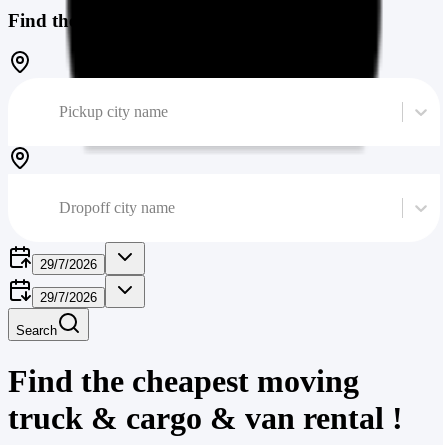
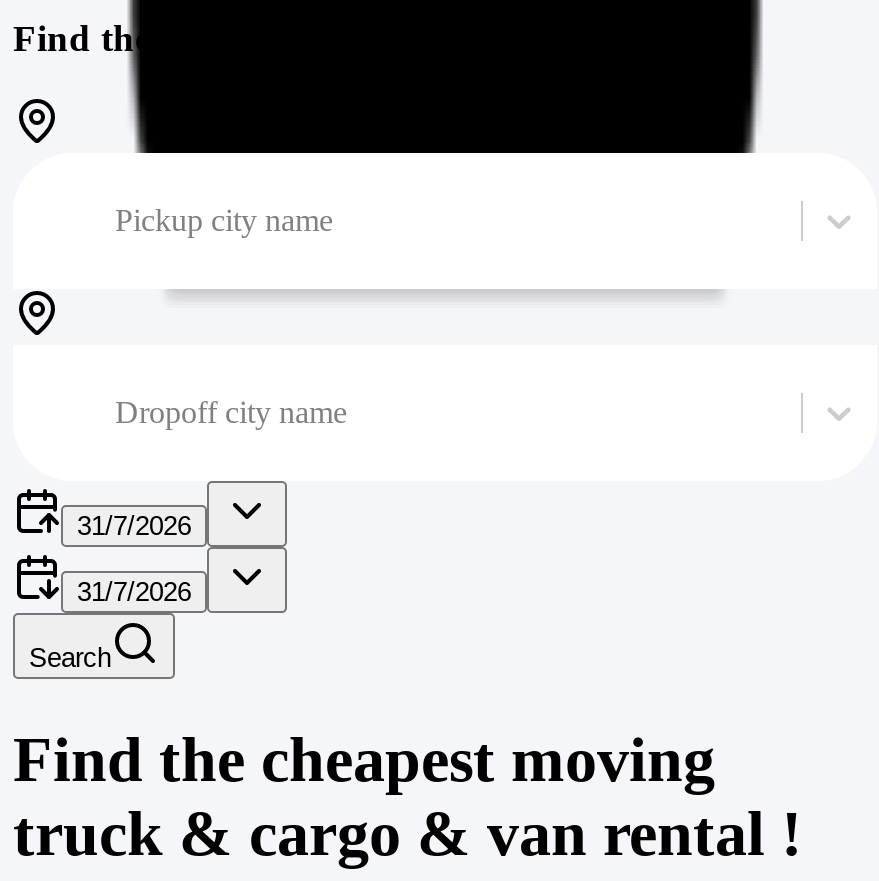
[40,257,97,272] 29/7/2026 -> [77,512,191,542] 31/7/2026
[40,290,97,305] 29/7/2026 -> [77,578,191,608] 31/7/2026

